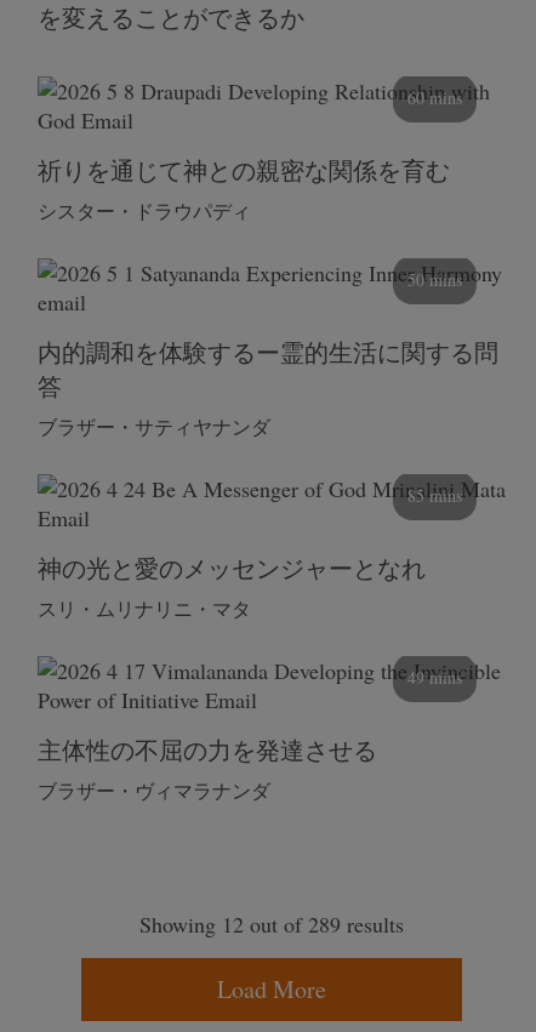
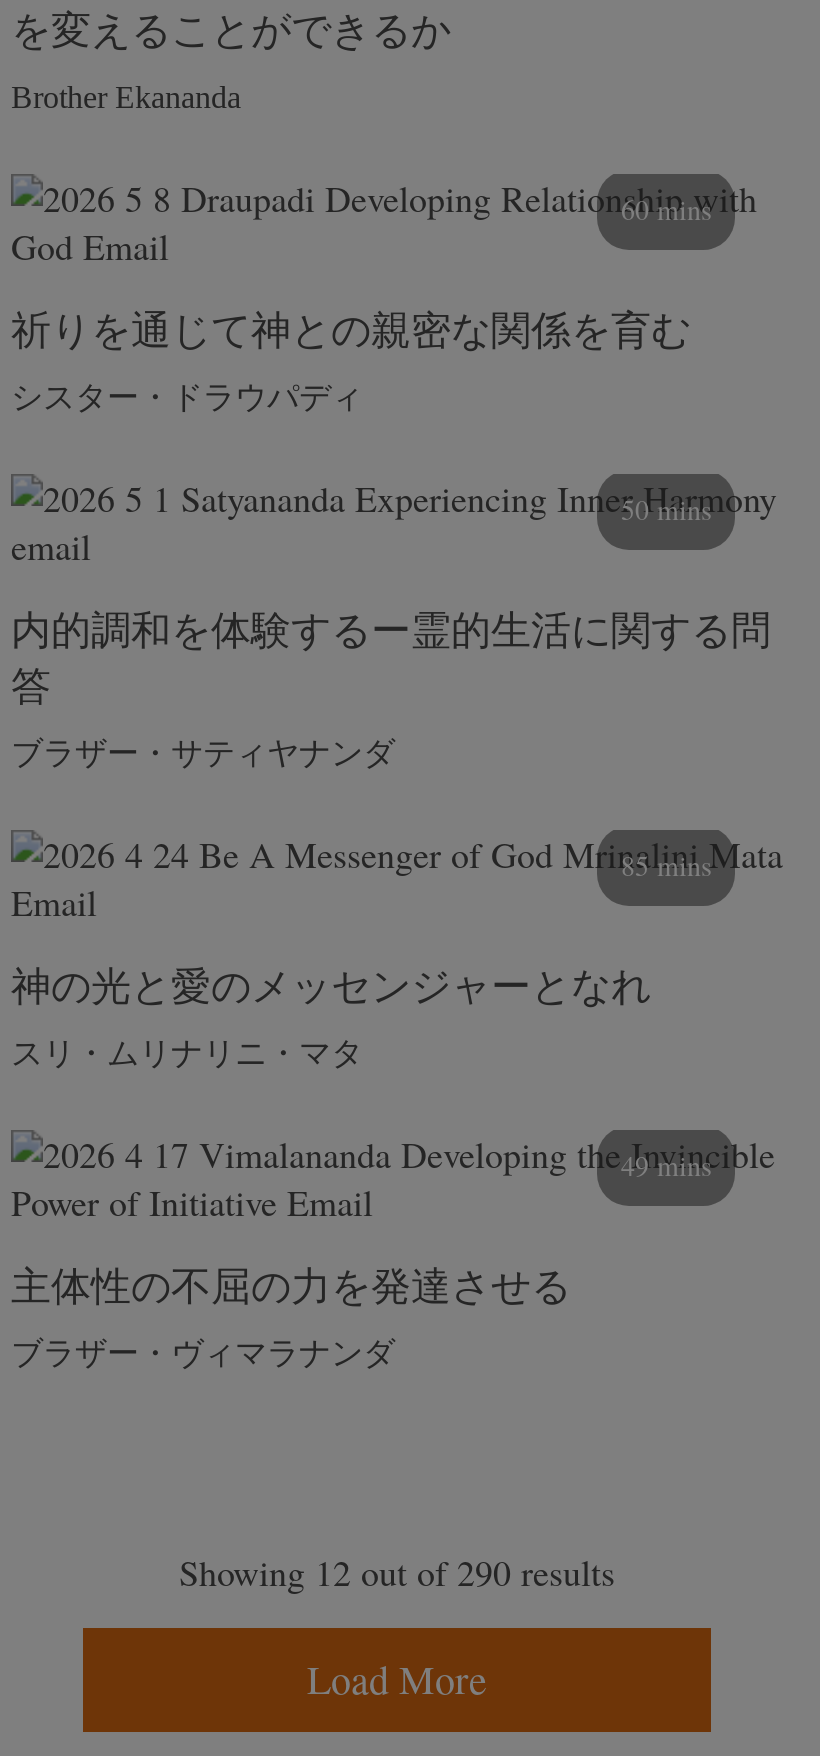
none -> [11,80,241,114] Brother Ekananda
[139,910,404,939] Showing 12 out of 289 results -> [179,1548,615,1596] Showing 12 out of 290 results

